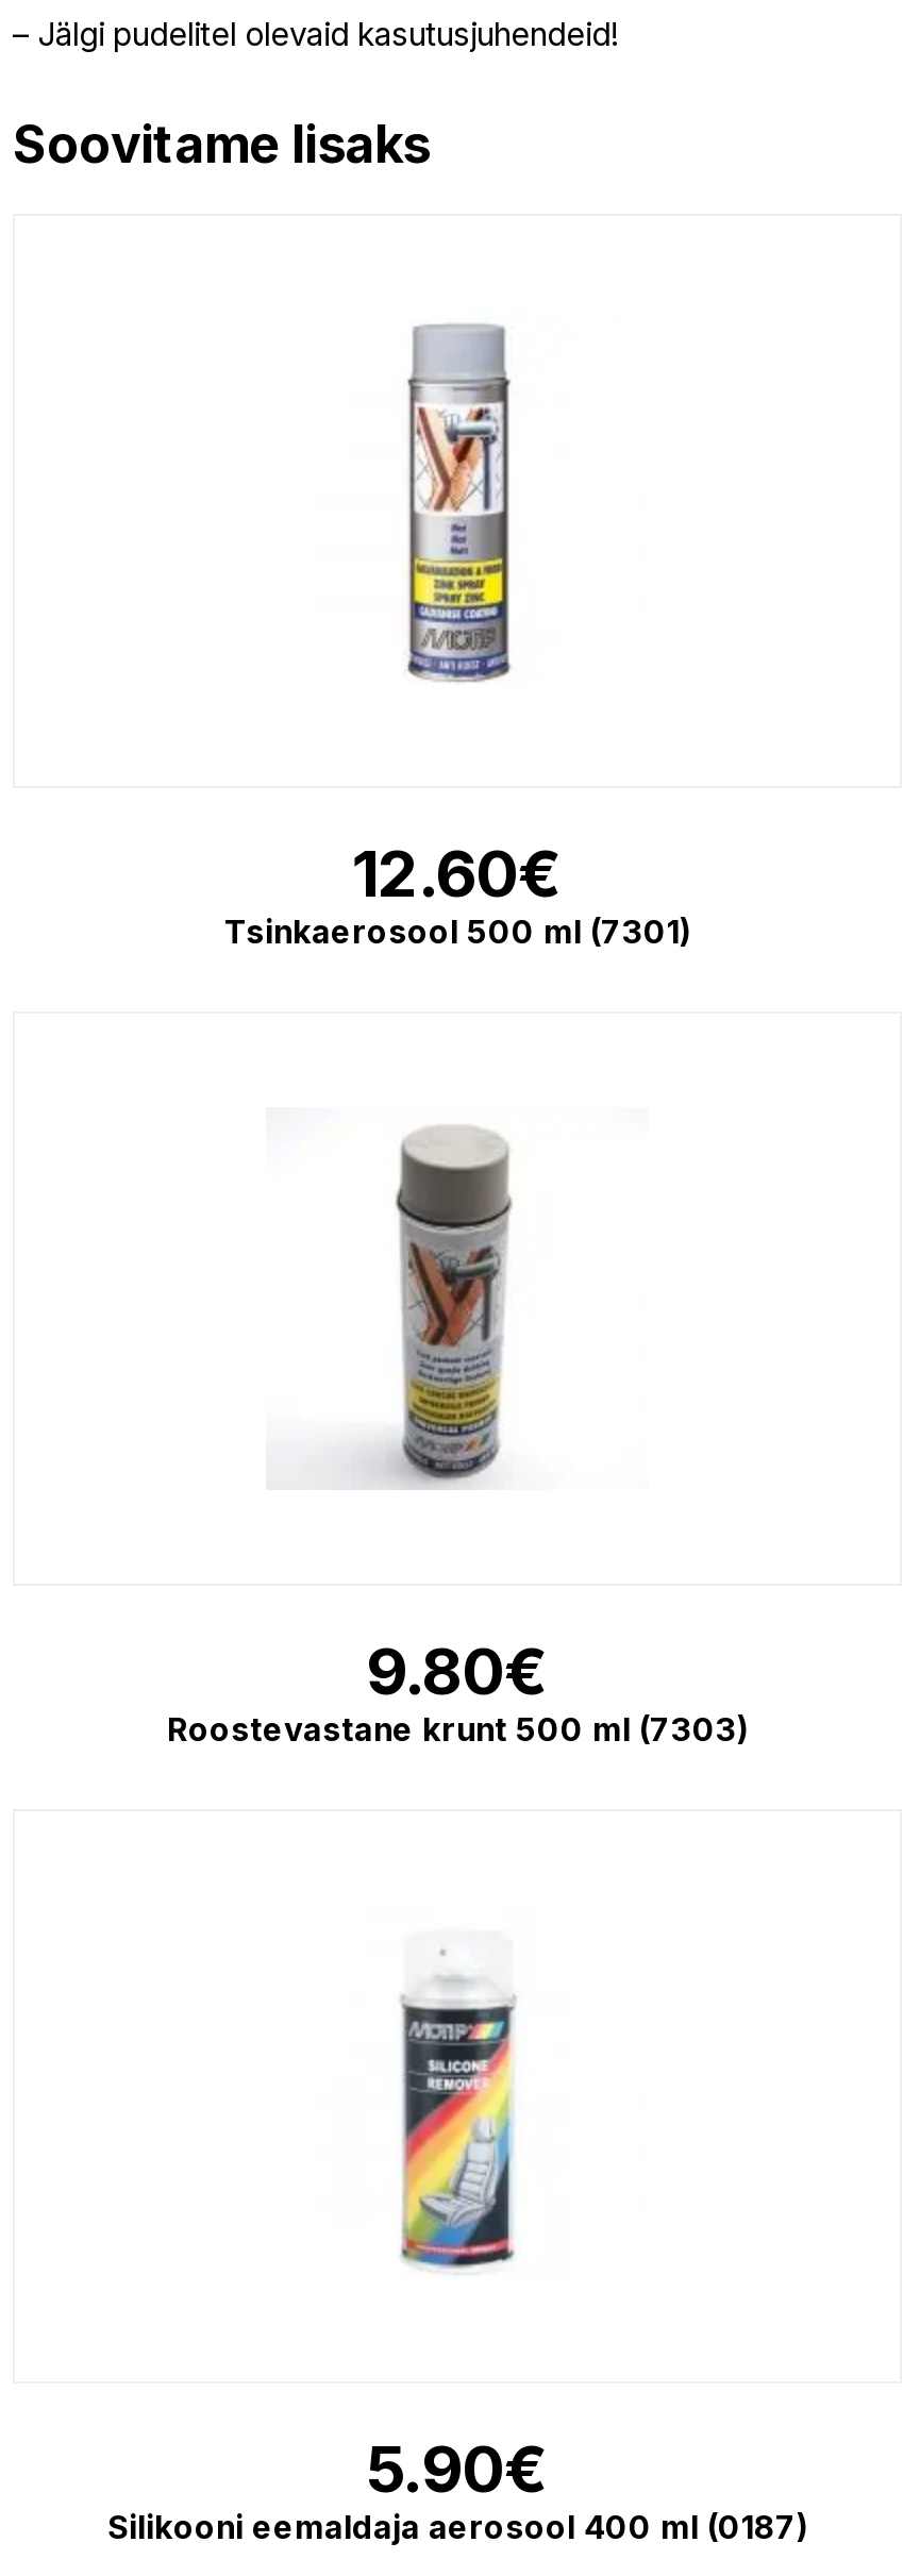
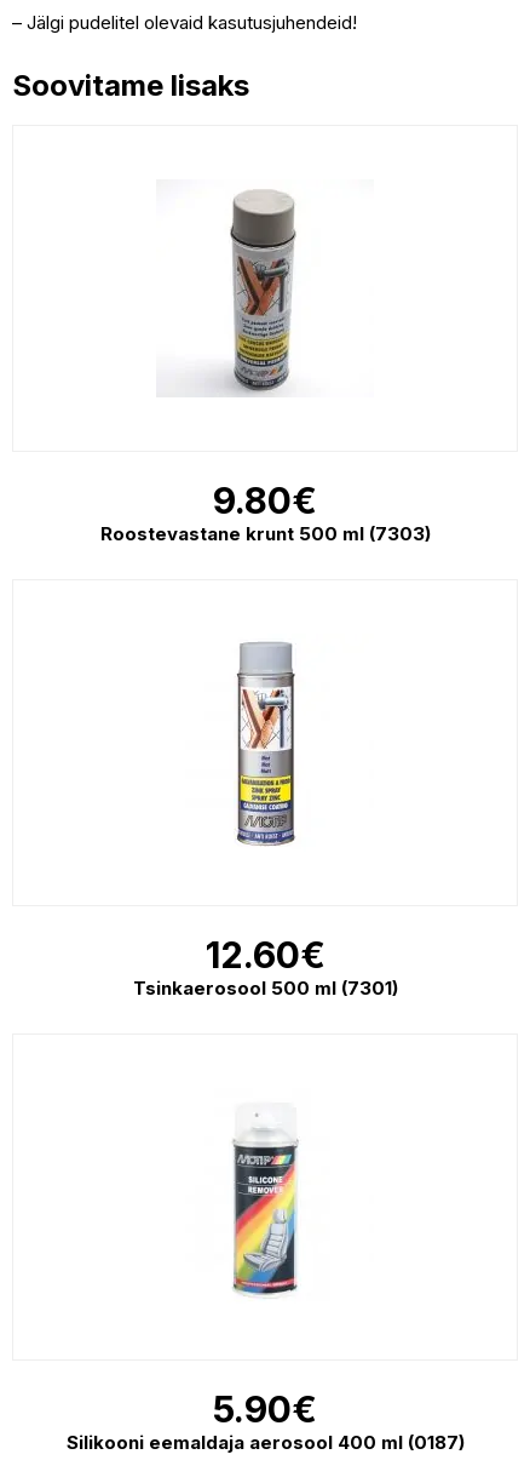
moved [406,322,511,684] -> [234,641,295,846]: [image]
moved [224,835,690,952] -> [132,933,398,1000]: 12.60€ | Tsinkaerosool 500 ml (7301)
moved [328,1120,521,1490] -> [191,187,301,397]: [image]
moved [167,1633,748,1750] -> [100,479,430,545]: 9.80€ | Roostevastane krunt 500 ml (7303)

